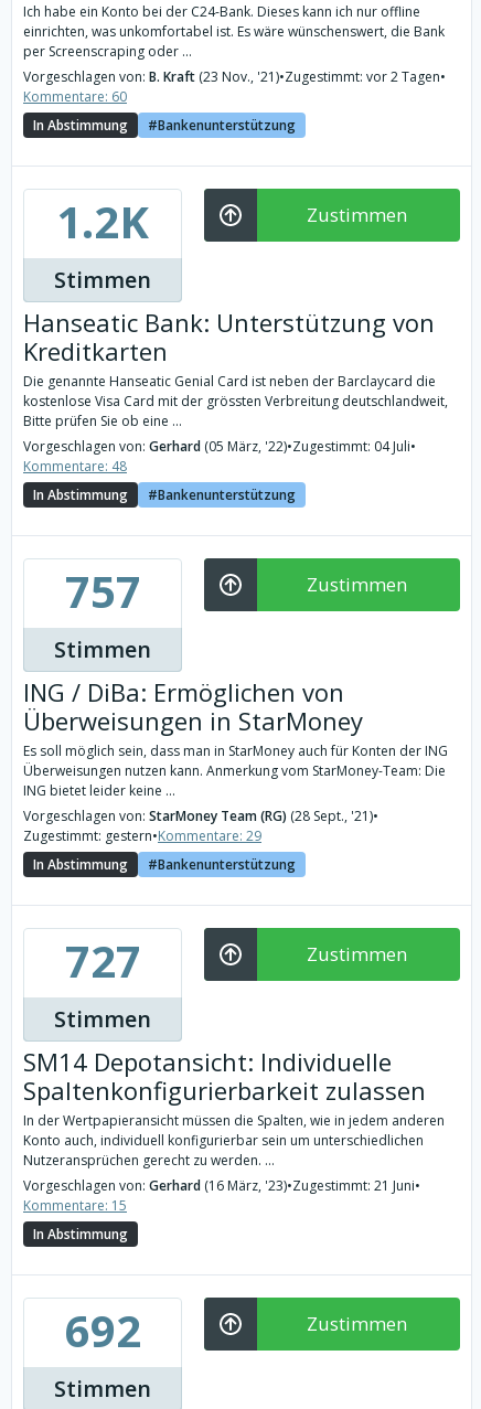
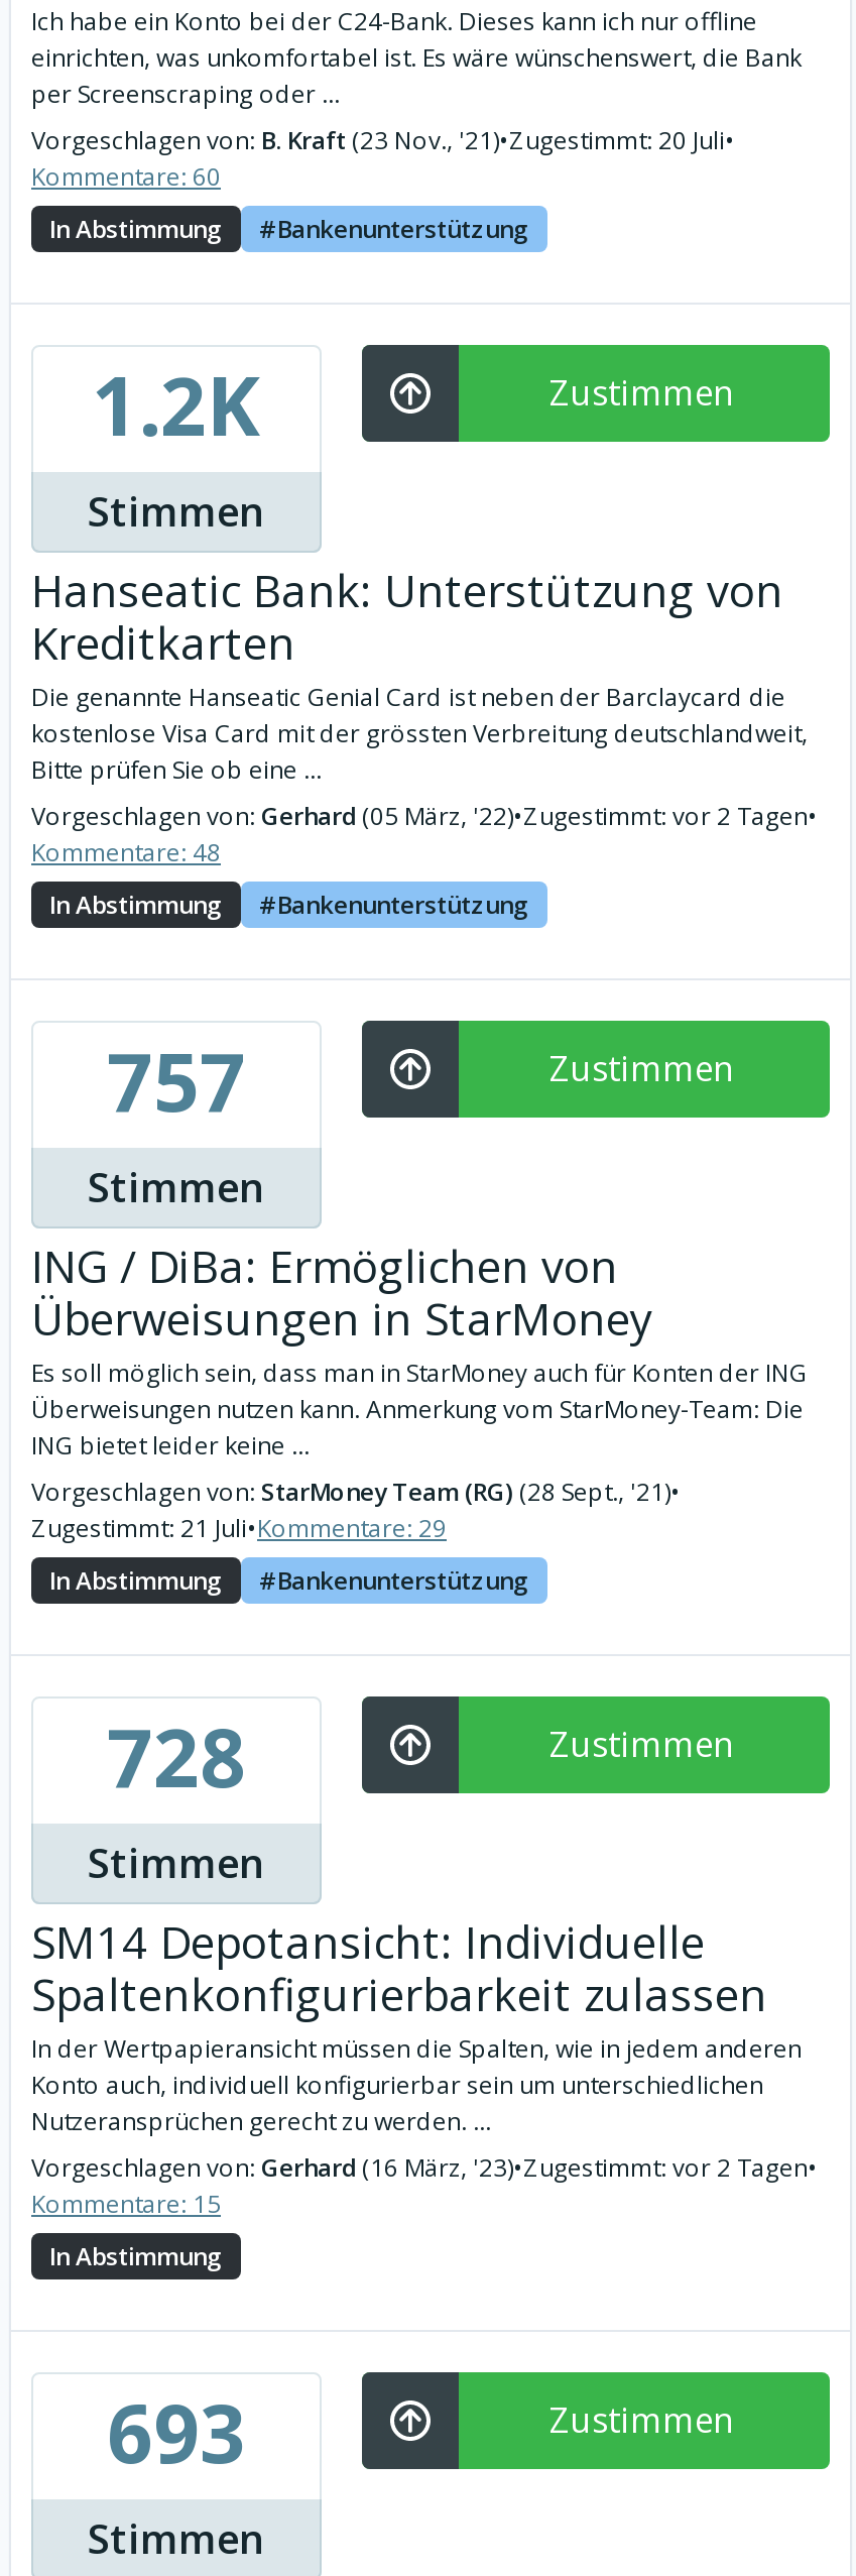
[23,67,446,86] Vorgeschlagen von: B. Kraft (23 Nov., '21) •Zugestimmt: vor 2 Tagen• -> [31,123,735,157] Vorgeschlagen von: B. Kraft (23 Nov., '21) •Zugestimmt: 20 Juli•
[23,437,416,456] Vorgeschlagen von: Gerhard (05 März, '22)•Zugestimmt: 04 Juli• -> [31,799,818,833] Vorgeschlagen von: Gerhard (05 März, '22)•Zugestimmt: vor 2 Tagen•
[23,826,261,845] Zugestimmt: gestern•Kommentare: 29 -> [31,1511,447,1545] Zugestimmt: 21 Juli•Kommentare: 29
[65,930,141,991] 727 -> [107,1701,246,1811] 728
[23,1176,420,1195] Vorgeschlagen von: Gerhard (16 März, '23)•Zugestimmt: 21 Juni• -> [31,2150,818,2185] Vorgeschlagen von: Gerhard (16 März, '23)•Zugestimmt: vor 2 Tagen•
[65,1300,141,1360] 692 -> [107,2376,246,2487] 693

